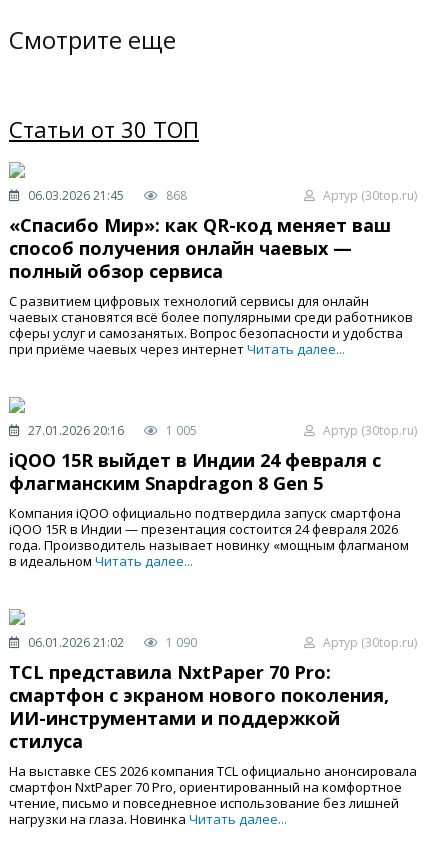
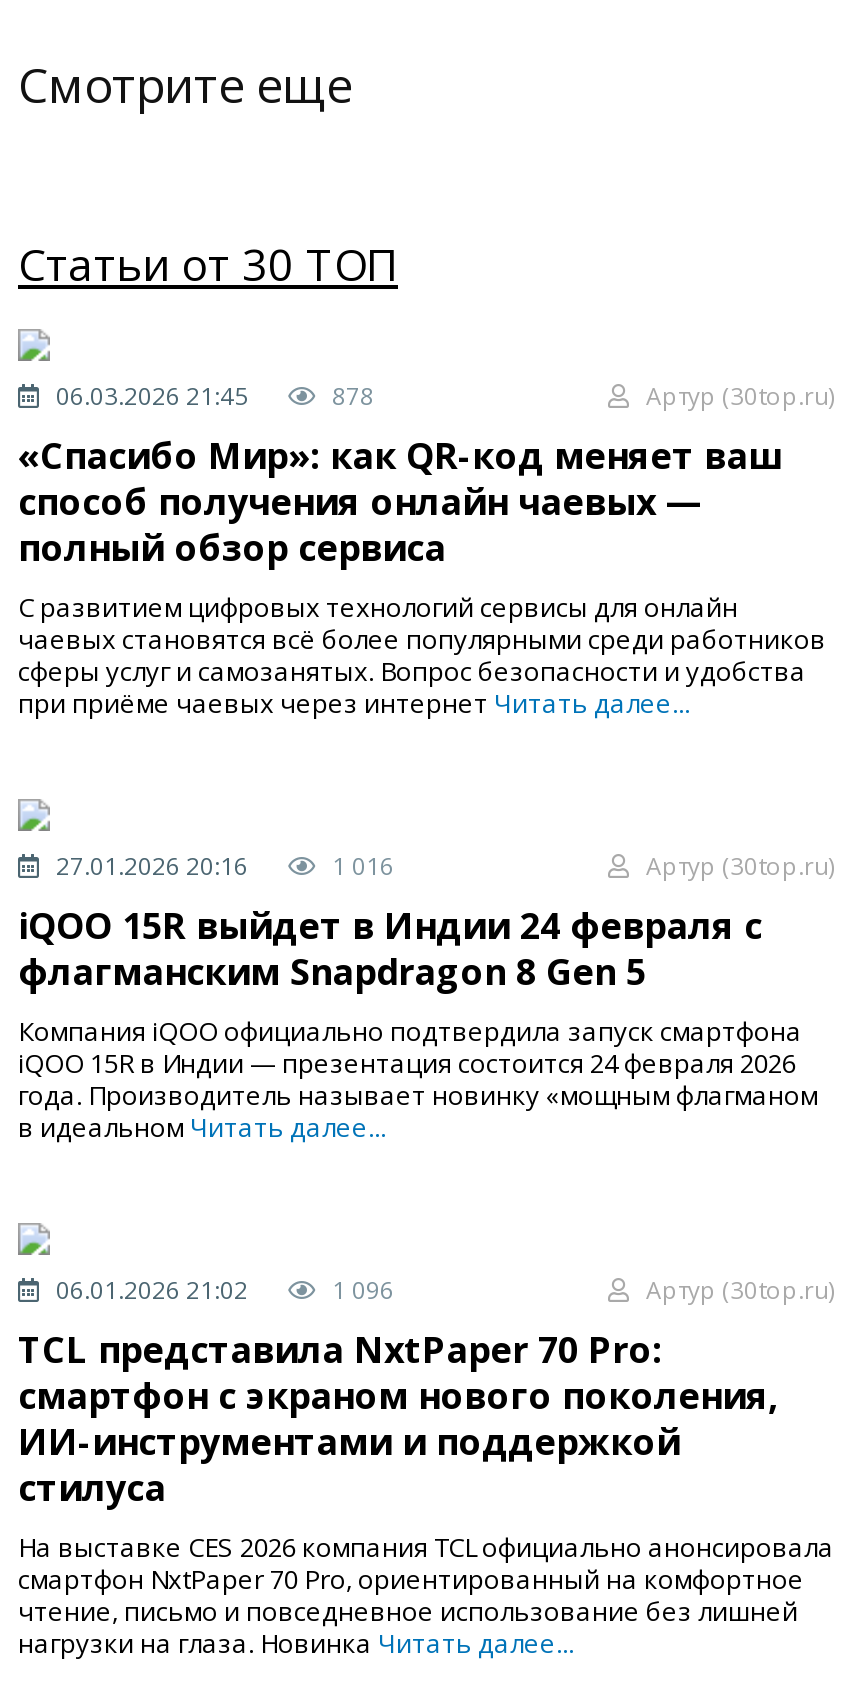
[163,187,187,204] 868 -> [326,379,374,413] 878
[163,422,197,439] 1 005 -> [326,849,394,883] 1 016
[163,634,197,651] 1 090 -> [326,1273,394,1307] 1 096

